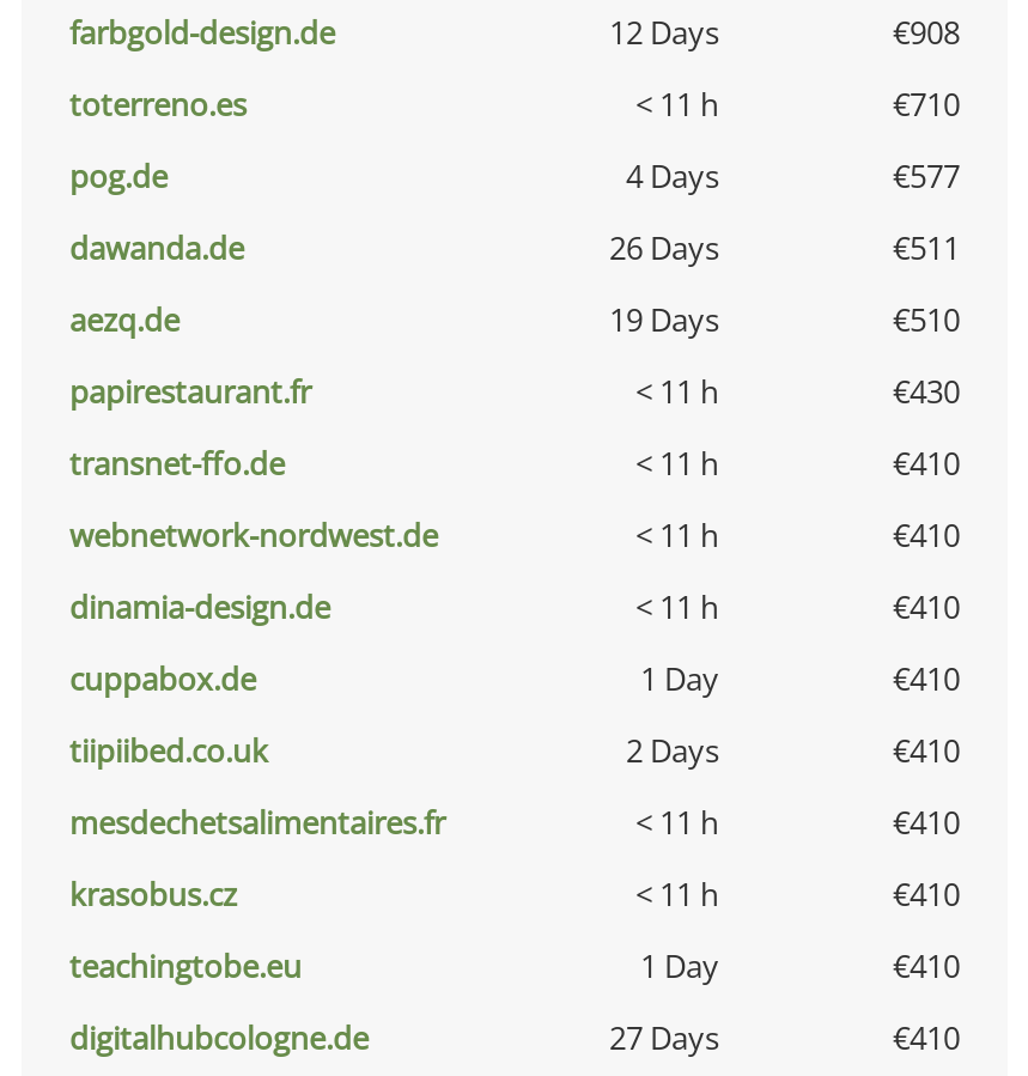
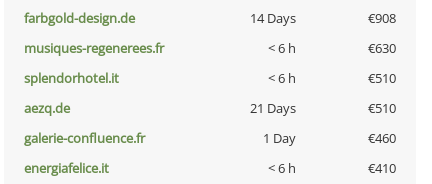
[609,11,719,54] 12 Days -> [249,9,295,27] 14 Days
[69,83,960,341] toterreno.es | < 11 h | €710 | pog.de | 4 Days | €577 | dawanda.de | 26 Days | €511 | aezq.de | 19 Days -> [24,39,396,87] musiques-regenerees.fr | < 6 h | €630 | splendorhotel.it | < 6 h
[69,370,960,700] papirestaurant.fr | < 11 h | €430 | transnet-ffo.de | < 11 h | €410 | webnetwork-nordwest.de | < 11 h | €410 | dinamia-design.de | < 11 h | €410 | cuppabox.de -> [24,99,396,147] aezq.de | 21 Days | €510 | galerie-confluence.fr
[69,657,960,1059] €410 | tiipiibed.co.uk | 2 Days | €410 | mesdechetsalimentaires.fr | < 11 h | €410 | krasobus.cz | < 11 h | €410 | teachingtobe.eu | 1 Day | €410 | digitalhubcologne.de | 27 Days -> [24,129,396,177] €460 | energiafelice.it | < 6 h

